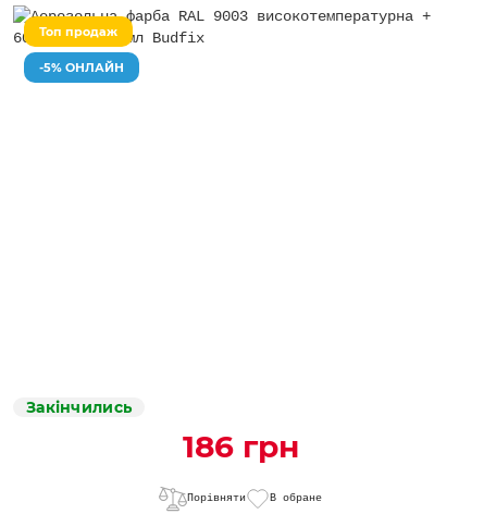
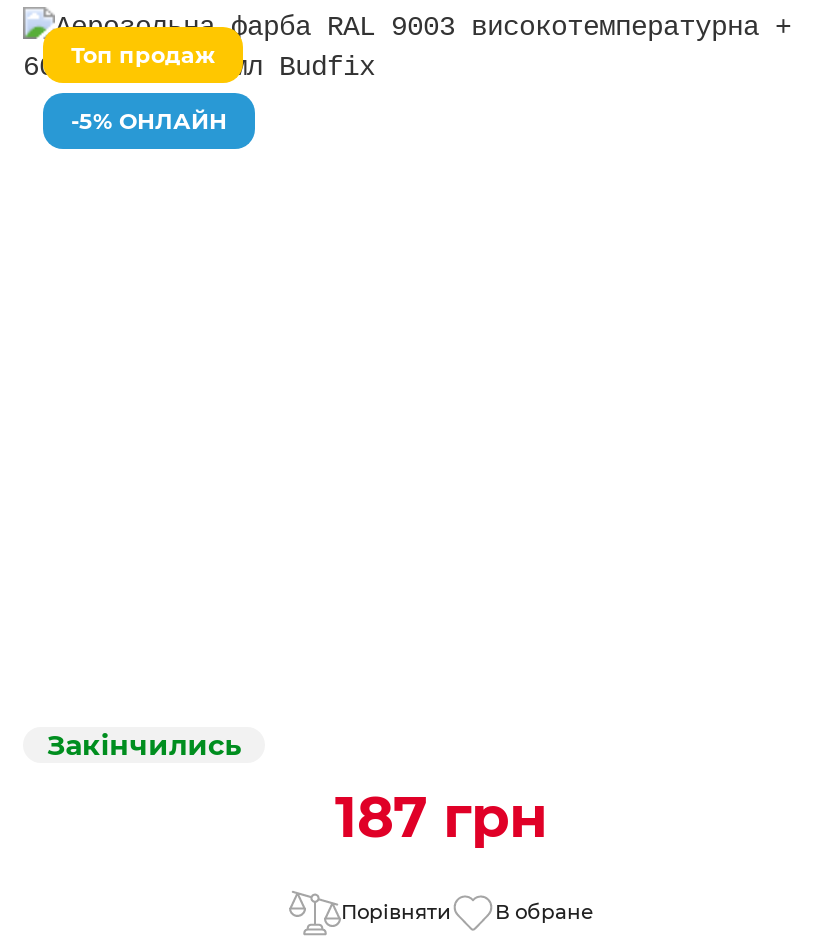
[182,428,299,465] 186 грн -> [335,783,547,851] 187 грн

